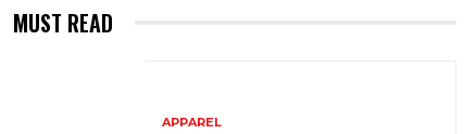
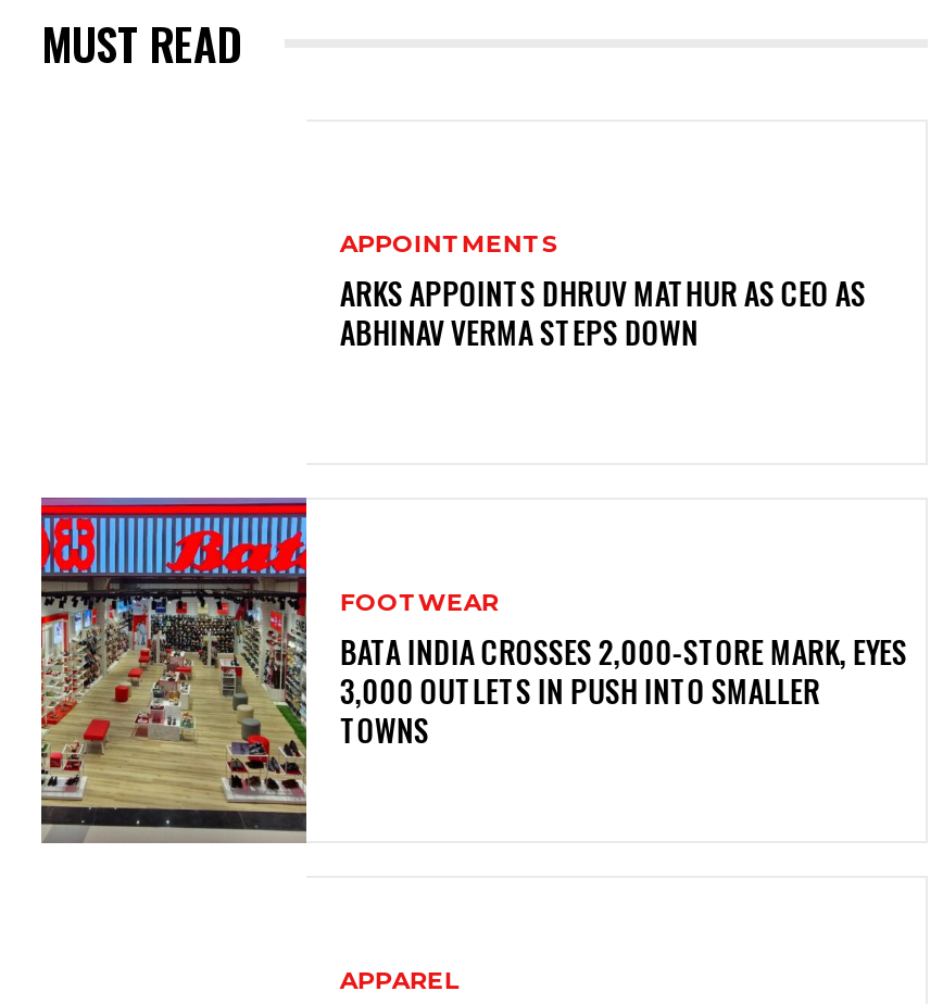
none -> [39,495,907,845] [image] | FOOTWEAR | BATA INDIA CROSSES 2,000-STORE MARK, EYES | 3,000 OUTLETS IN PUSH INTO SMALLER | TOWNS
none -> [340,228,866,354] APPOINTMENTS | ARKS APPOINTS DHRUV MATHUR AS CEO AS | ABHINAV VERMA STEPS DOWN

